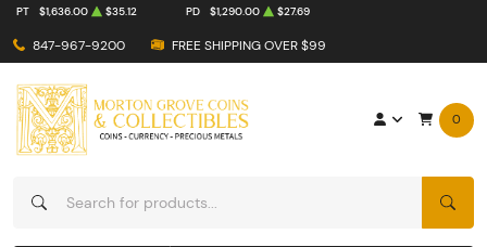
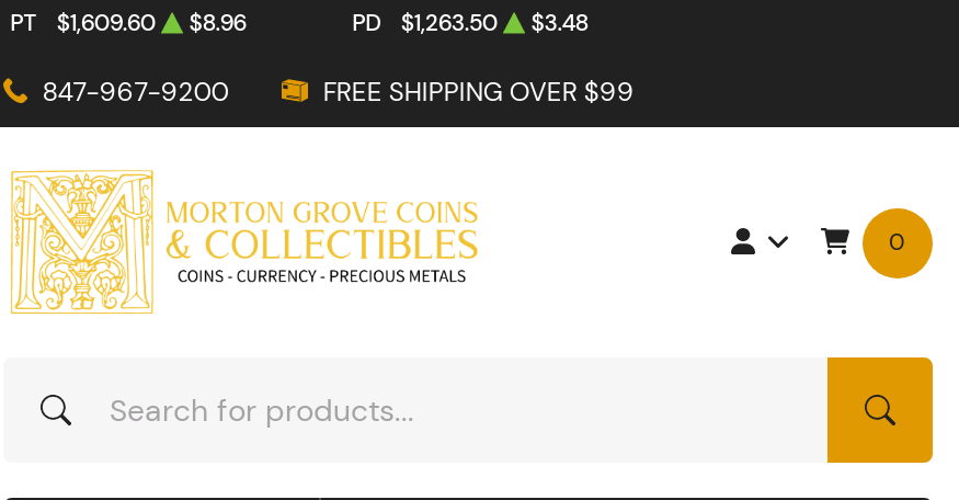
[40,5,88,19] $1,636.00 -> [57,10,155,38] $1,609.60
[105,5,137,19] $35.12 -> [189,10,246,38] $8.96
[210,5,260,19] $1,290.00 -> [401,10,497,38] $1,263.50
[277,5,310,19] $27.69 -> [531,10,588,38] $3.48

